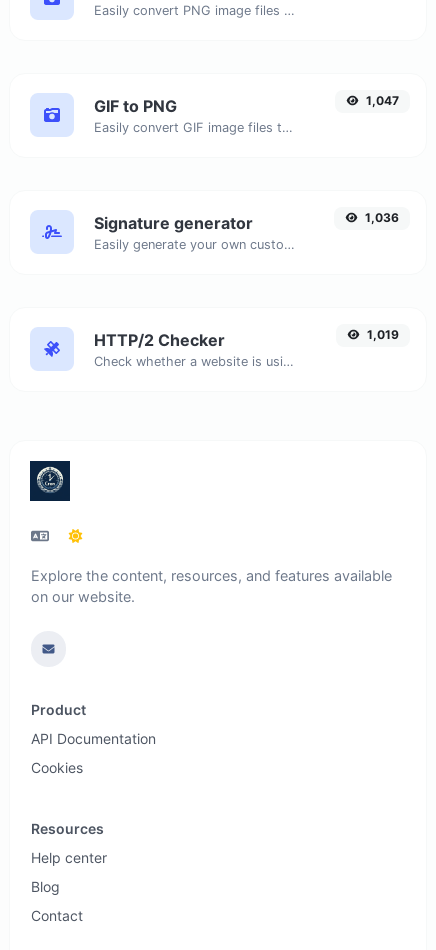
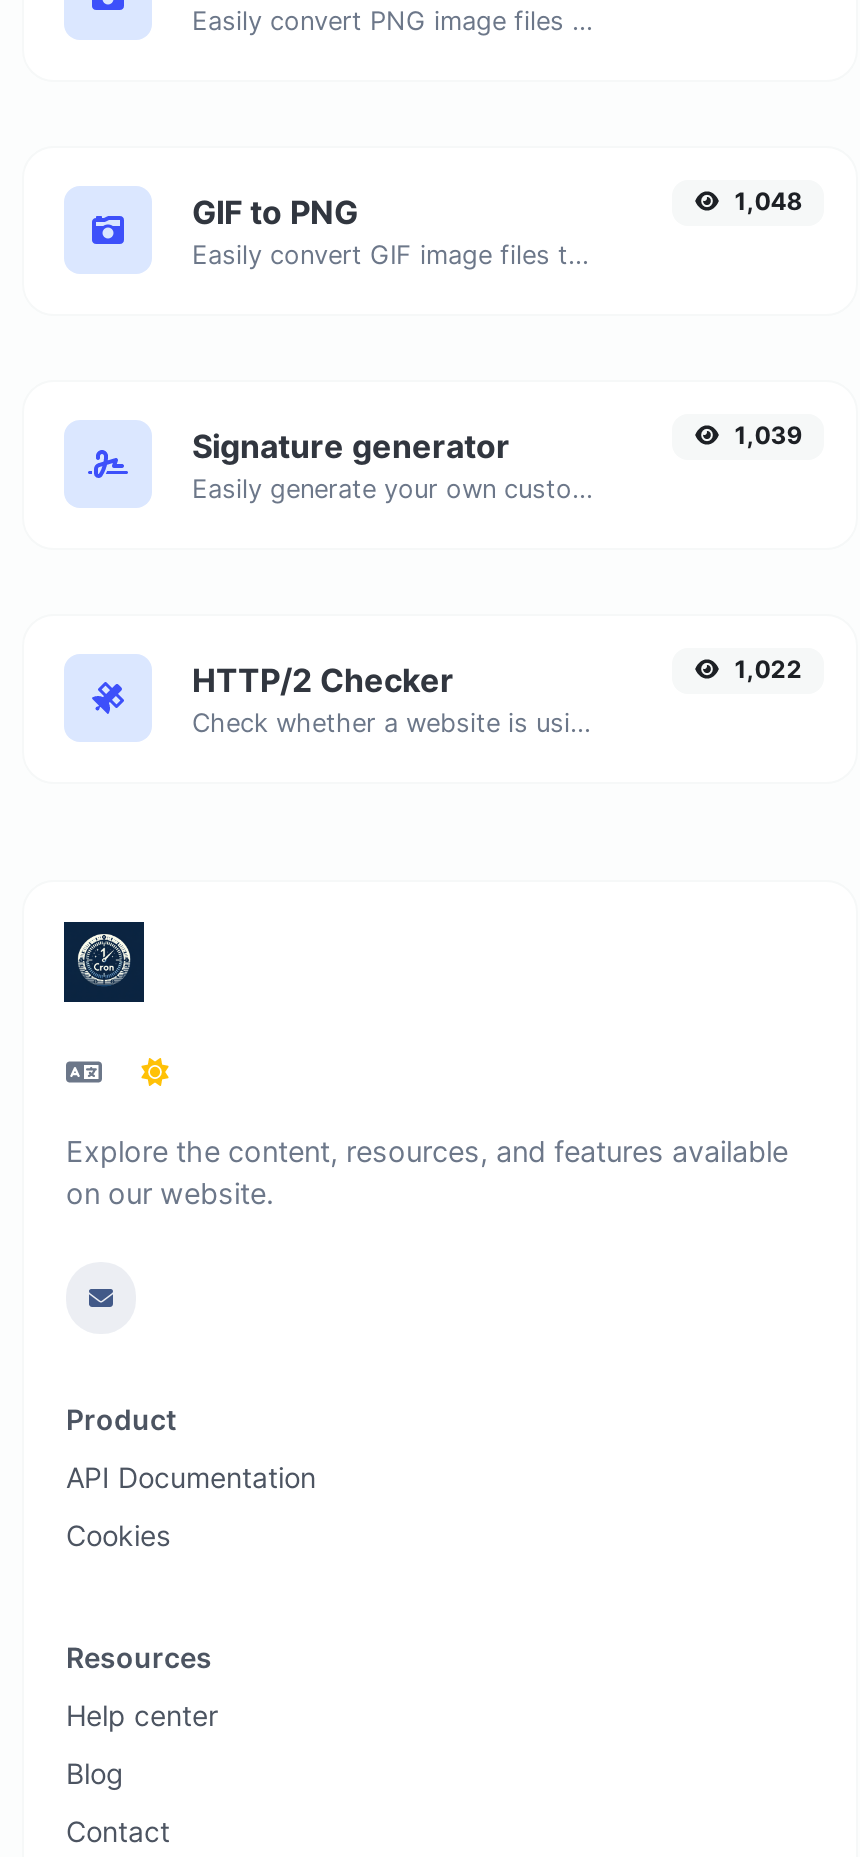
[363,93,399,108] 1,047 -> [728,186,802,216] 1,048
[362,210,399,225] 1,036 -> [728,420,802,450] 1,039
[364,327,399,342] 1,019 -> [728,654,802,684] 1,022

